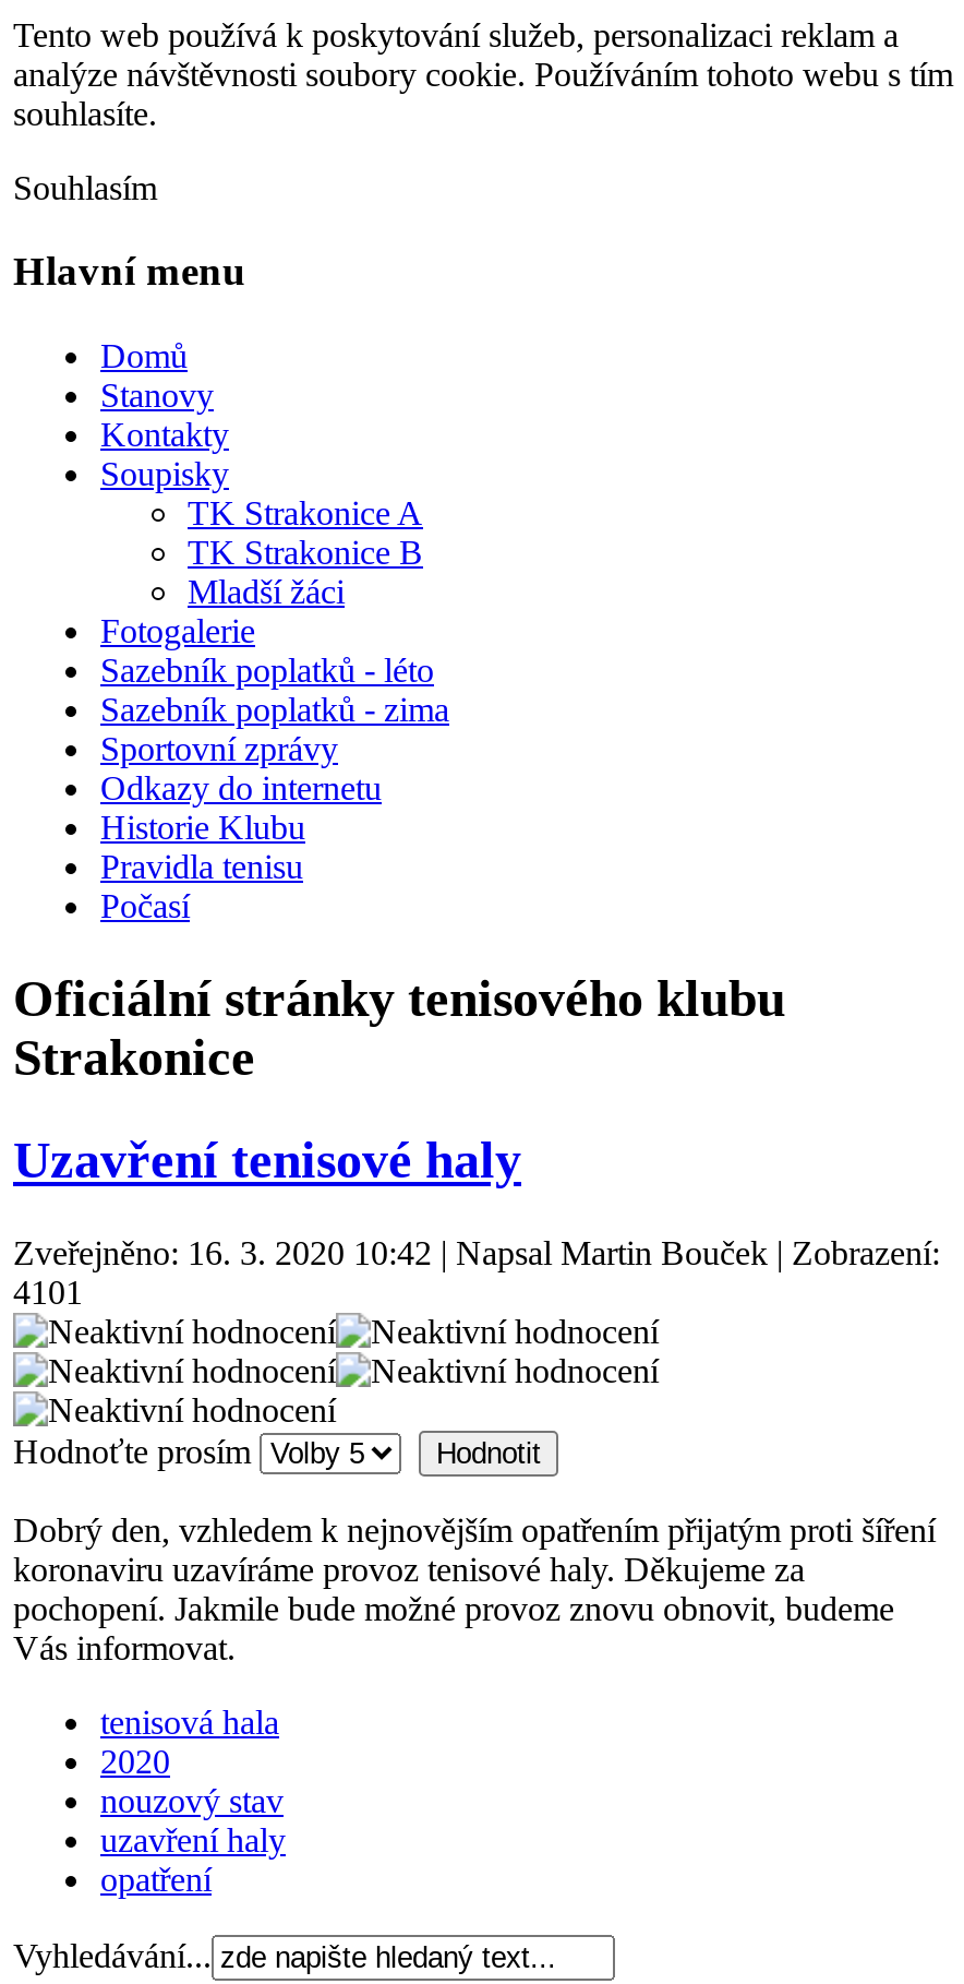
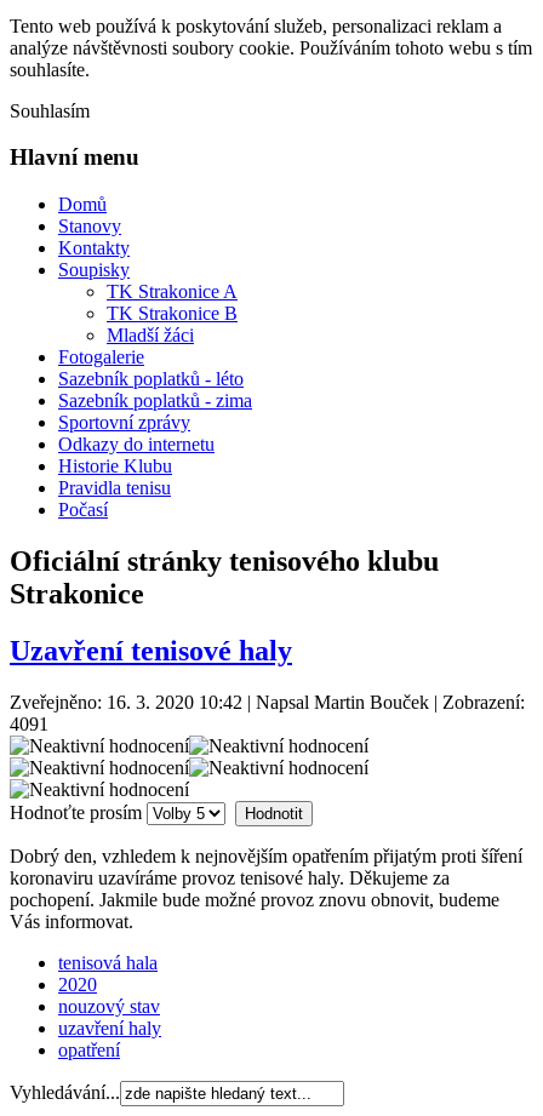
[13,1273,83,1310] 4101 -> [10,713,48,734] 4091

